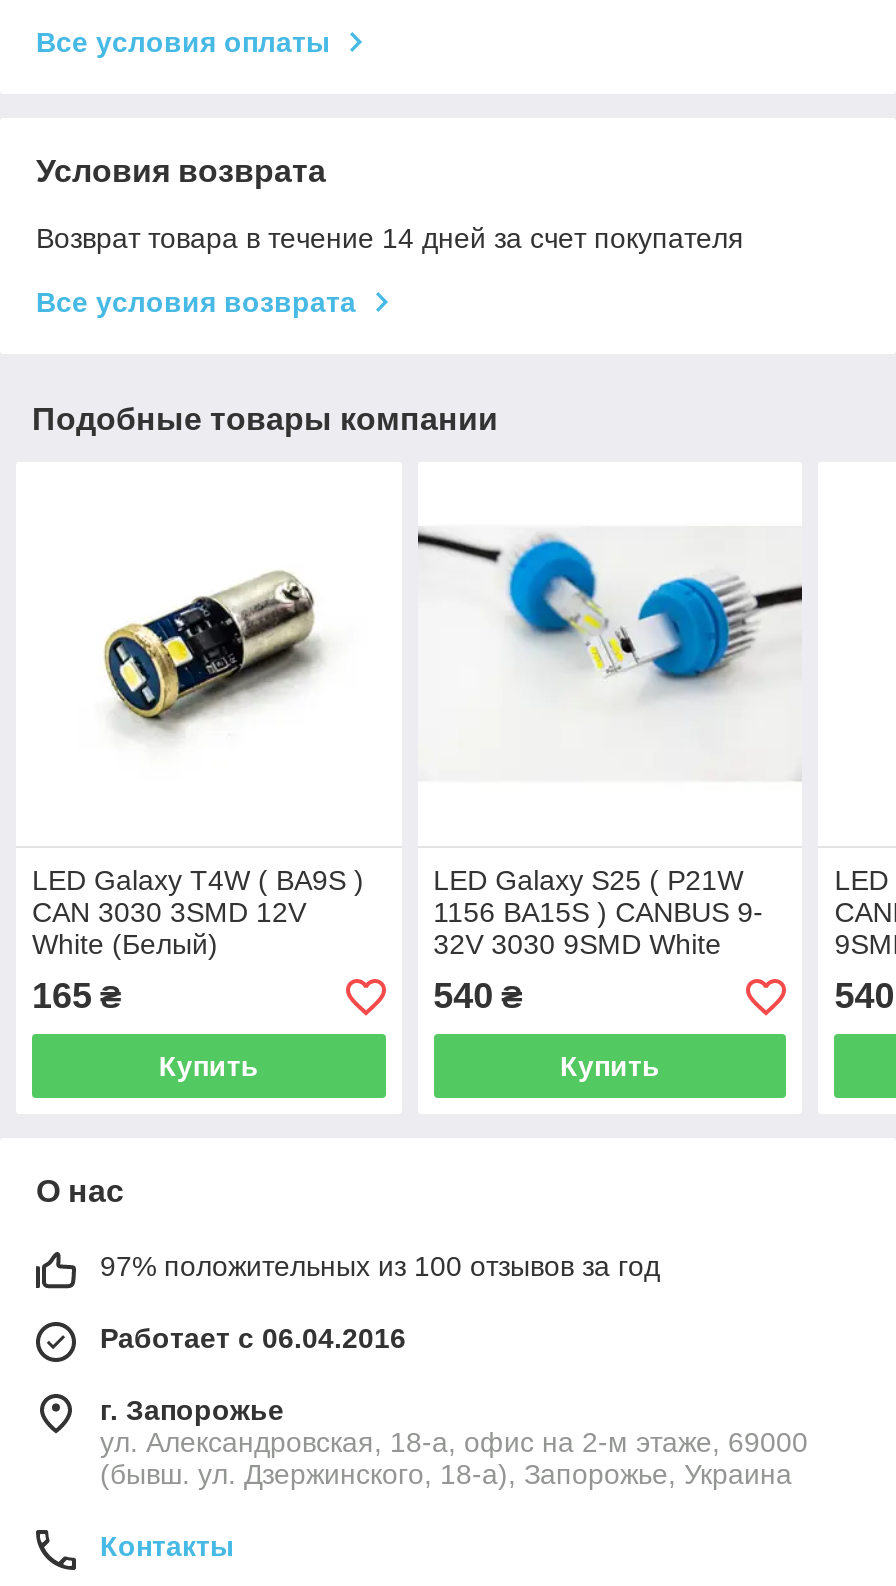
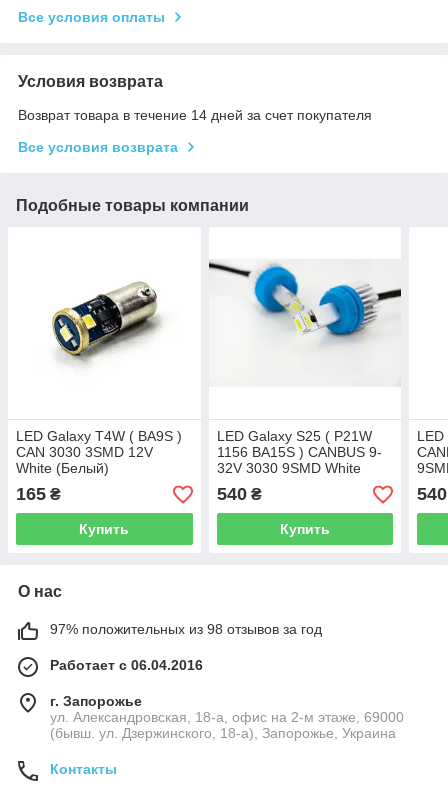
[100,1251,660,1283] 97% положительных из 100 отзывов за год -> [50,621,322,637] 97% положительных из 98 отзывов за год

